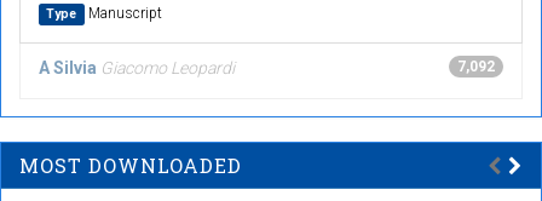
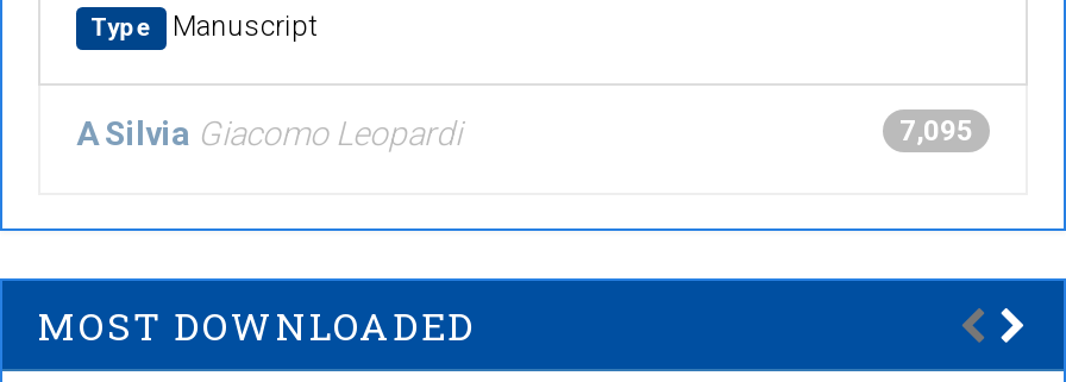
[457,58,495,75] 7,092 -> [899,113,973,147] 7,095

